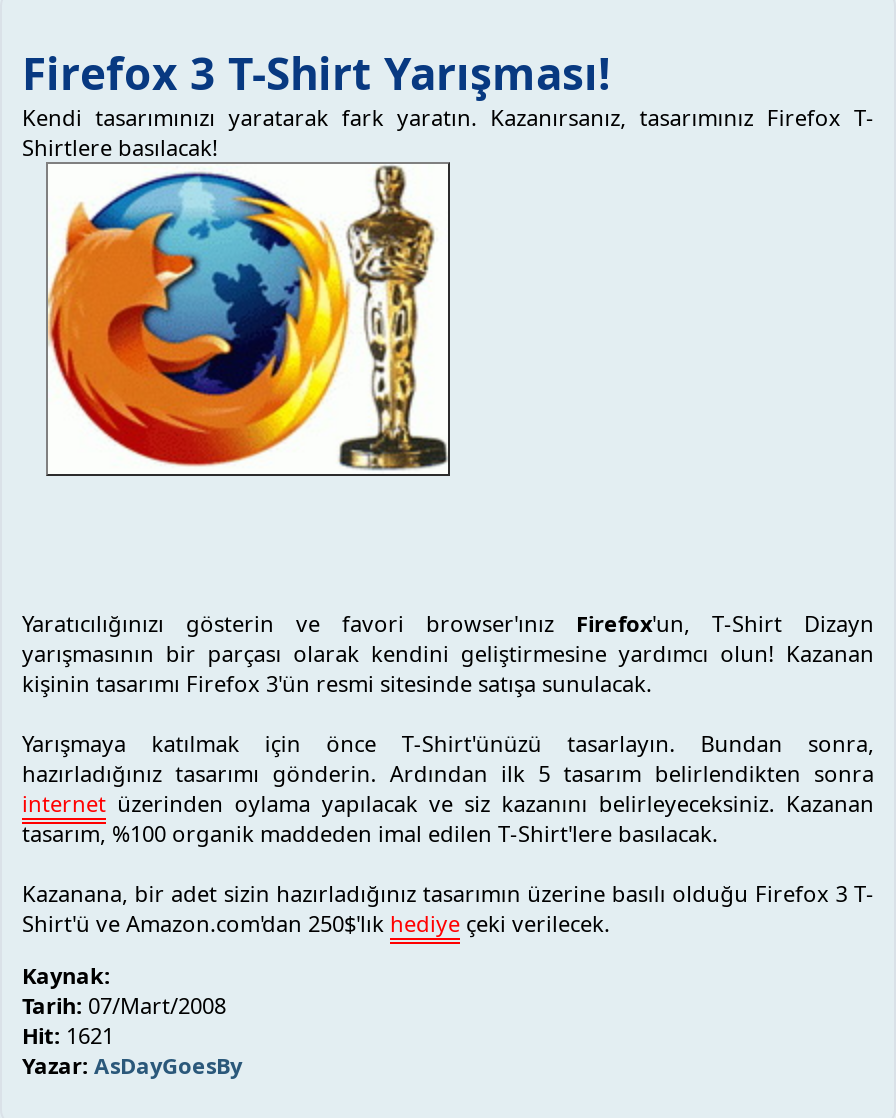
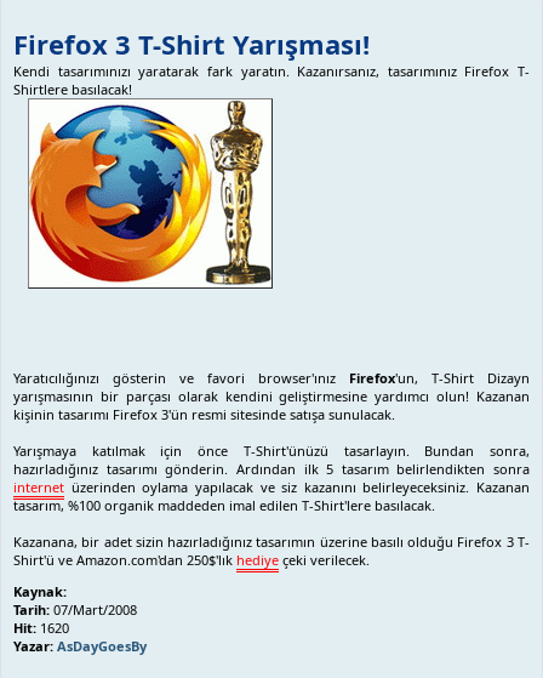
[22,1021,114,1051] Hit: 1621 -> [13,619,69,637] Hit: 1620

